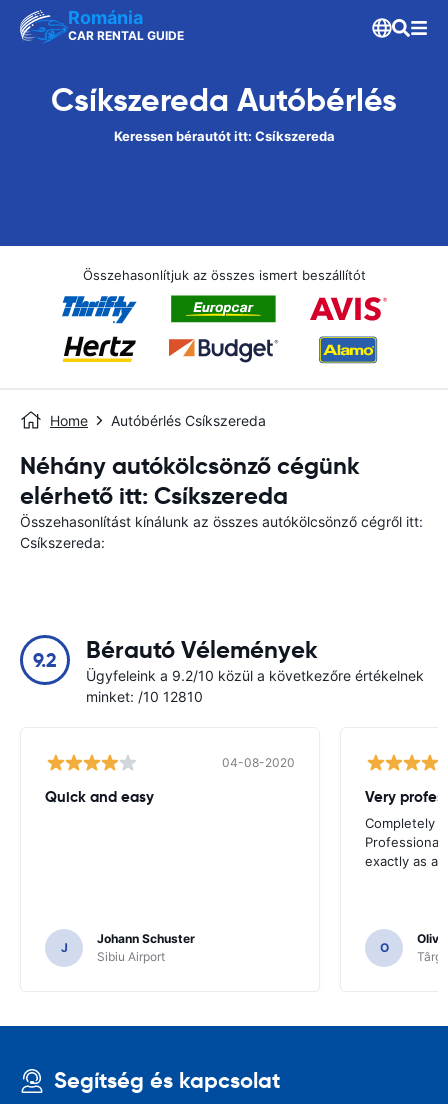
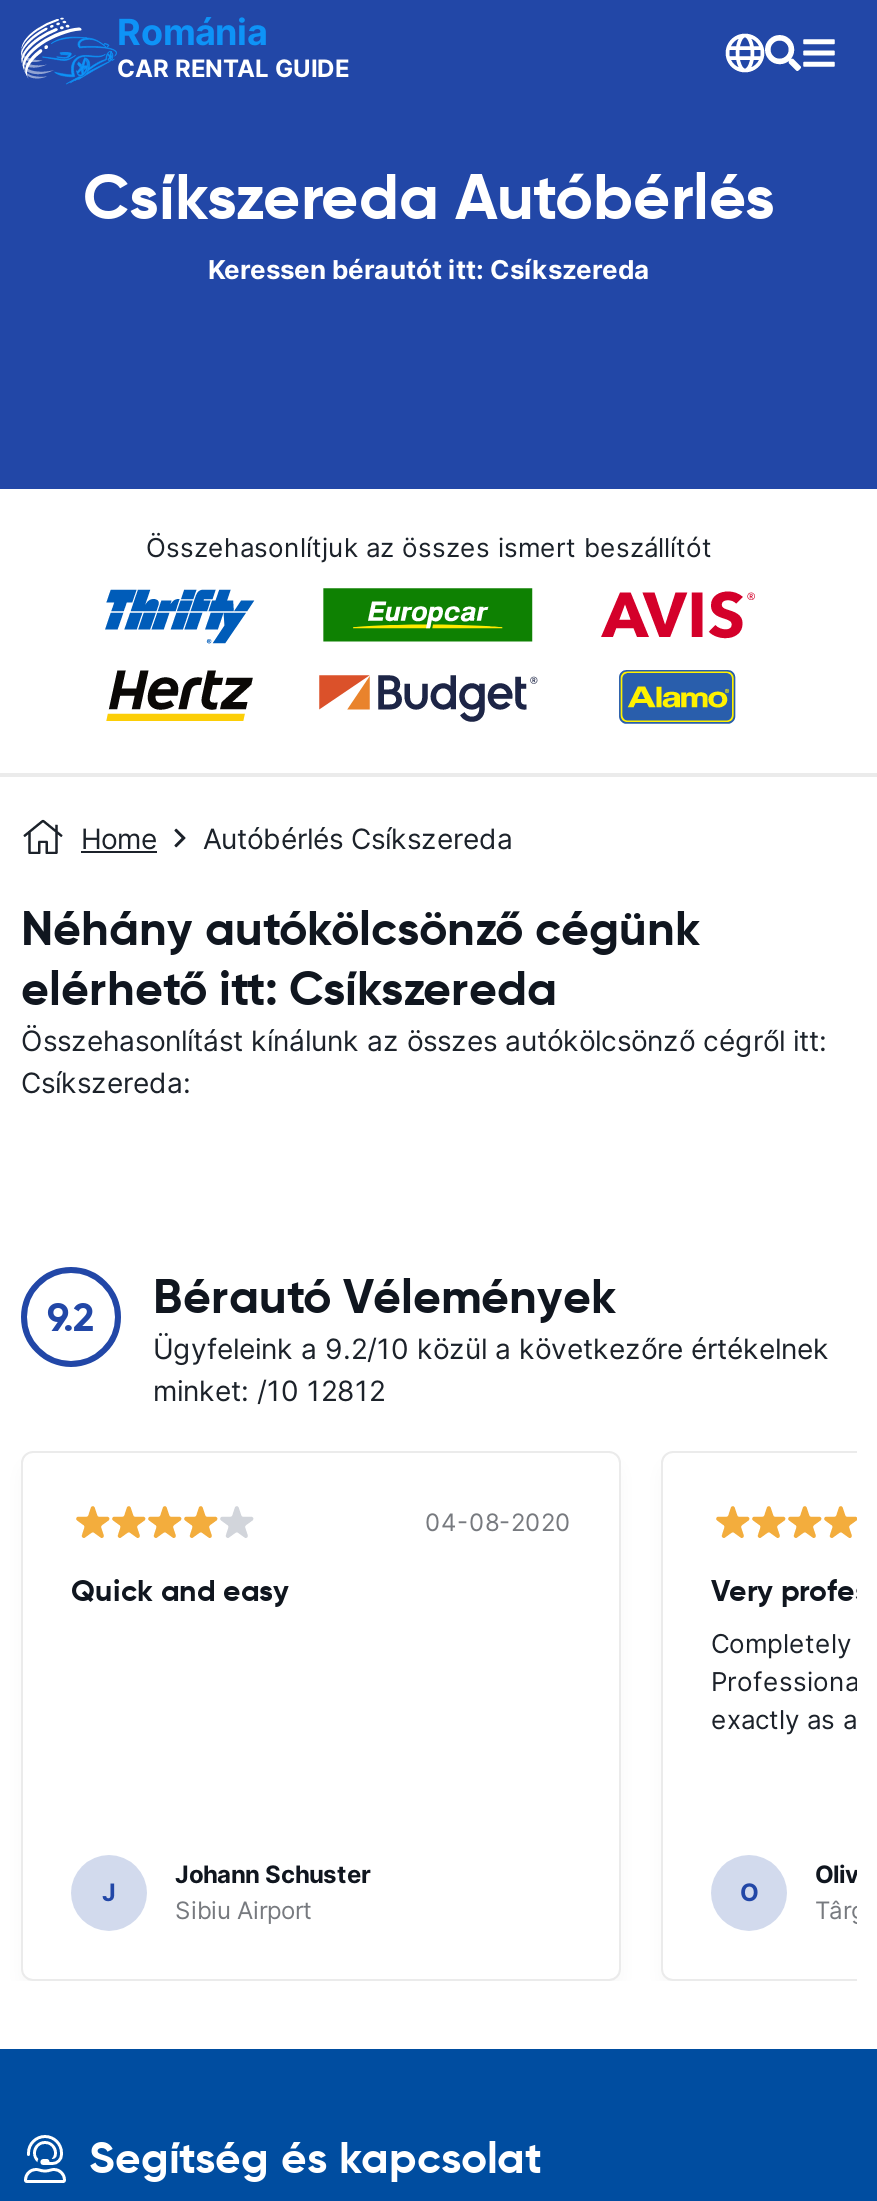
[86,688,203,705] minket: /10 12810 -> [153,1373,385,1407] minket: /10 12812

